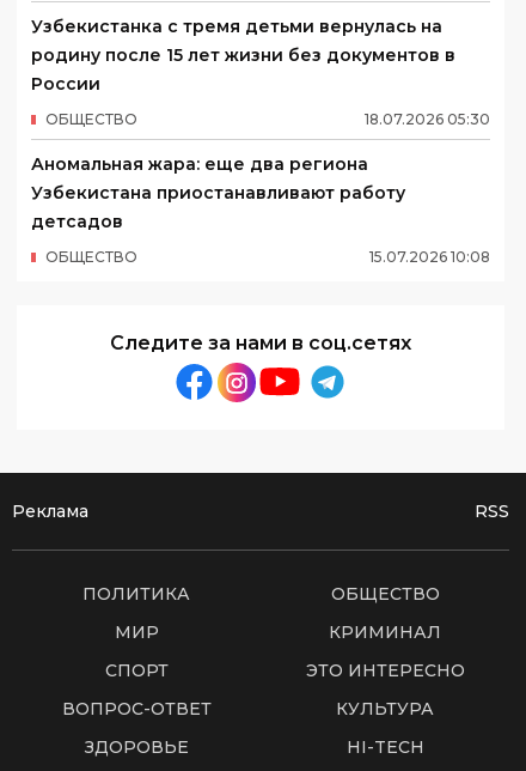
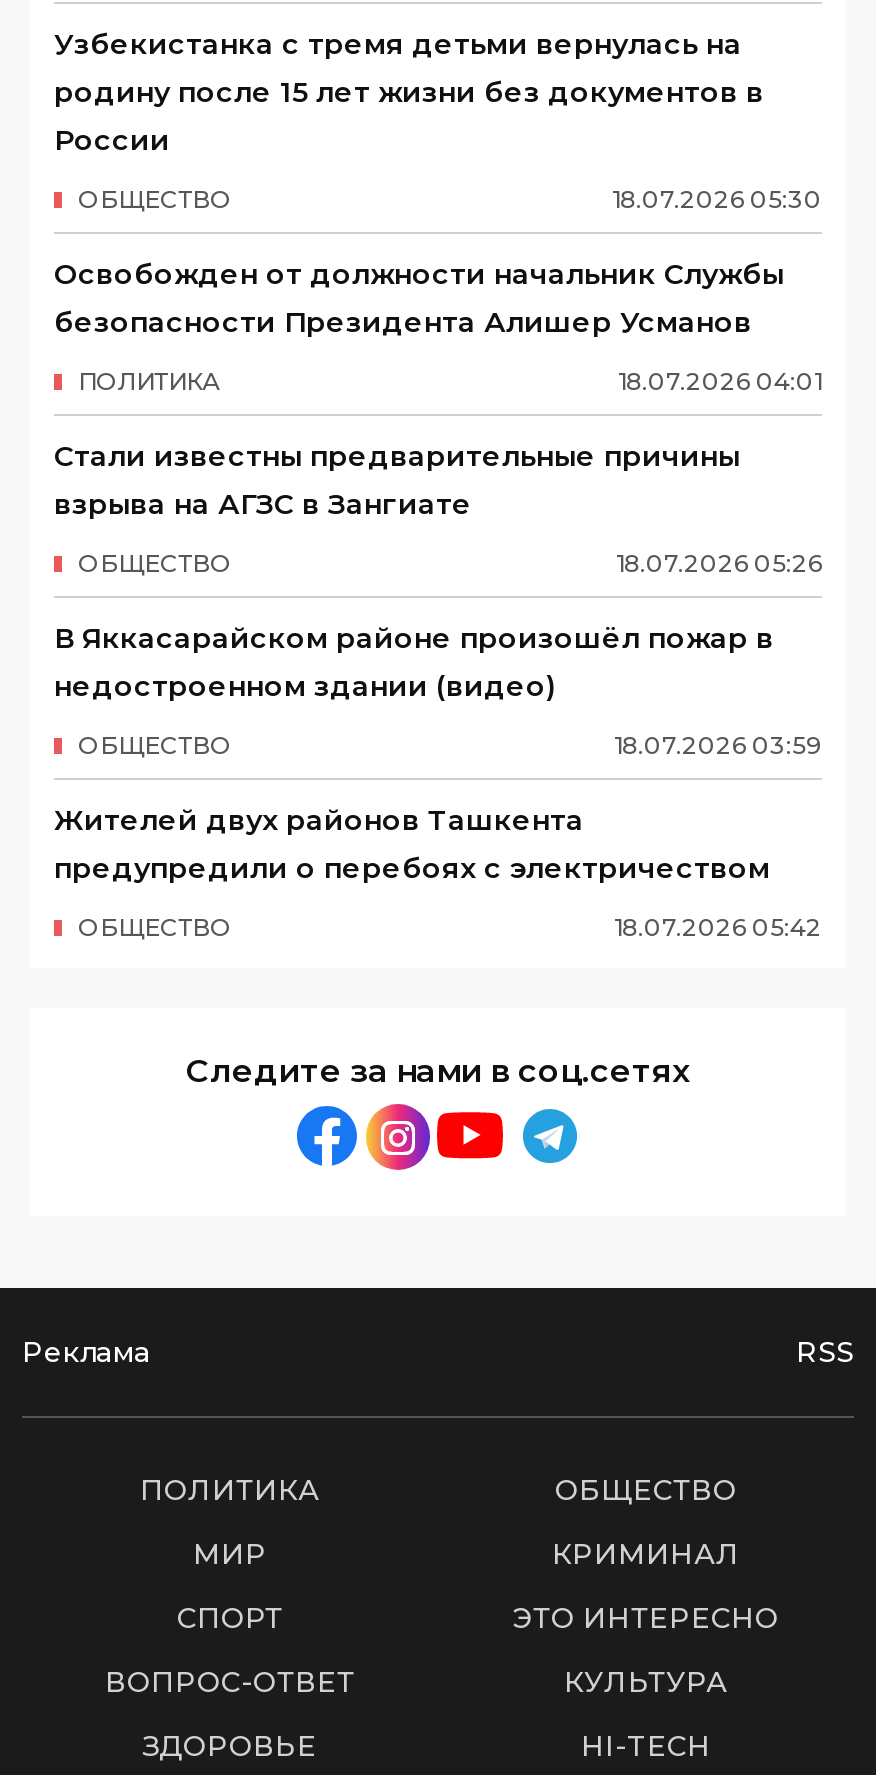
[31,153,490,266] Аномальная жара: еще два региона | Узбекистана приостанавливают работу | детсадов | 15.07.2026 10:08 -> [54,256,822,942] Освобожден от должности начальник Службы | безопасности Президента Алишер Усманов | 18.07.2026 04:01 | ПОЛИТИКА | Стали известны предварительные причины | взрыва на АГЗС в Зангиате | 18.07.2026 05:26 | ОБЩЕСТВО | В Яккасарайском районе произошёл пожар в | недостроенном здании (видео) | 18.07.2026 03:59 | ОБЩЕСТВО | Жителей двух районов Ташкента | предупредили о перебоях с электричеством | 18.07.2026 05:42

